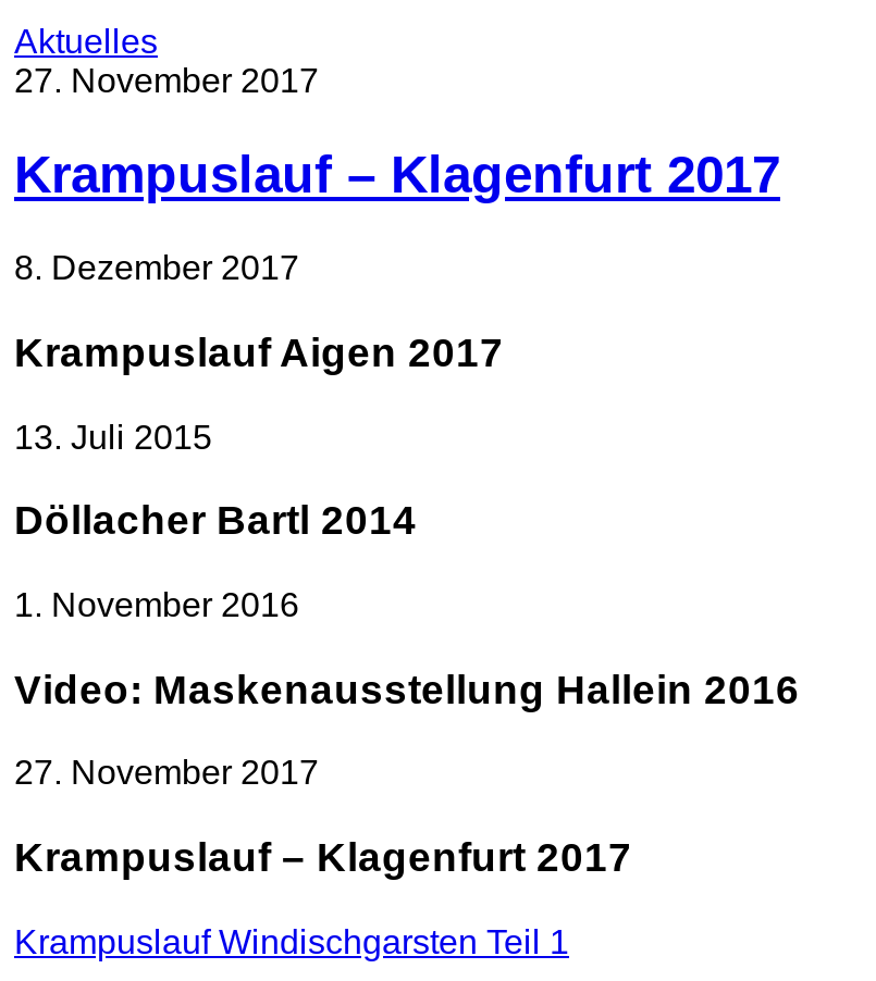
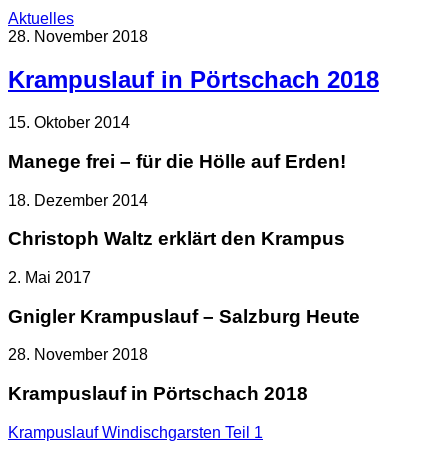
[14,63,319,100] 27. November 2017 -> [8,28,148,45] 28. November 2018
[14,145,780,204] Krampuslauf – Klagenfurt 2017 -> [8,66,379,93] Krampuslauf in Pörtschach 2018
[14,249,299,286] 8. Dezember 2017 -> [8,114,130,131] 15. Oktober 2014
[14,329,504,375] Krampuslauf Aigen 2017 -> [8,151,346,172] Manege frei – für die Hölle auf Erden!
[14,418,212,455] 13. Juli 2015 -> [8,192,148,209] 18. Dezember 2014
[14,498,417,543] Döllacher Bartl 2014 -> [8,228,345,249] Christoph Waltz erklärt den Krampus
[14,586,299,623] 1. November 2016 -> [8,269,91,286] 2. Mai 2017
[14,666,800,712] Video: Maskenausstellung Hallein 2016 -> [8,306,360,327] Gnigler Krampuslauf – Salzburg Heute
[14,755,319,792] 27. November 2017 -> [8,346,148,363] 28. November 2018
[14,835,632,880] Krampuslauf – Klagenfurt 2017 -> [8,383,308,404] Krampuslauf in Pörtschach 2018

